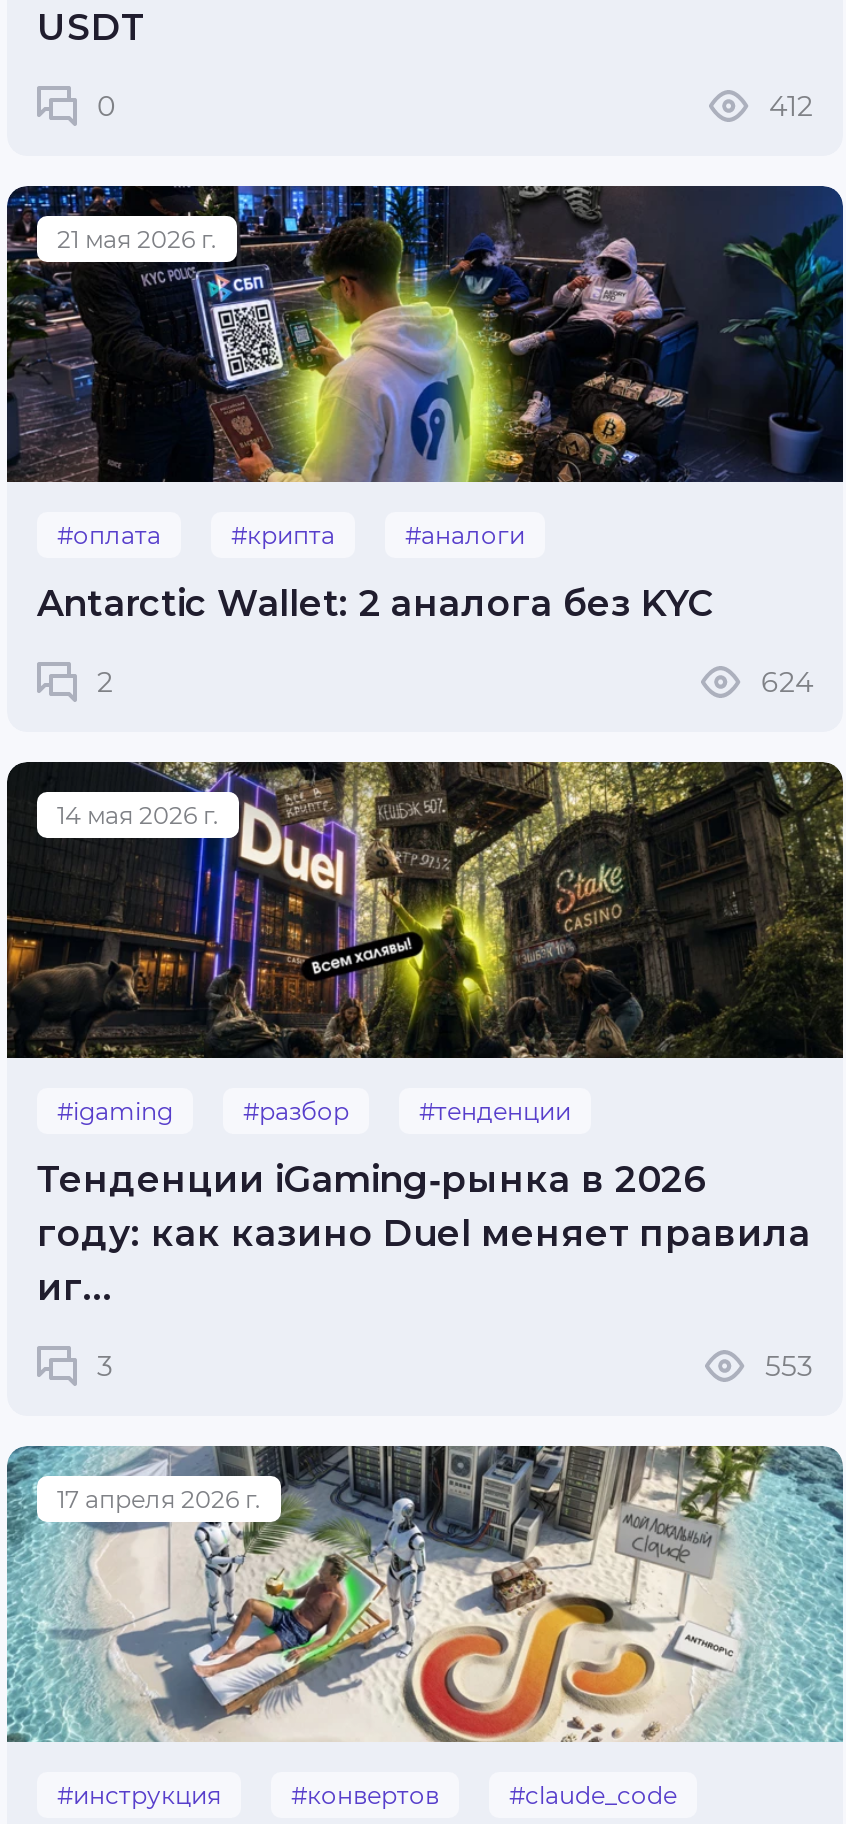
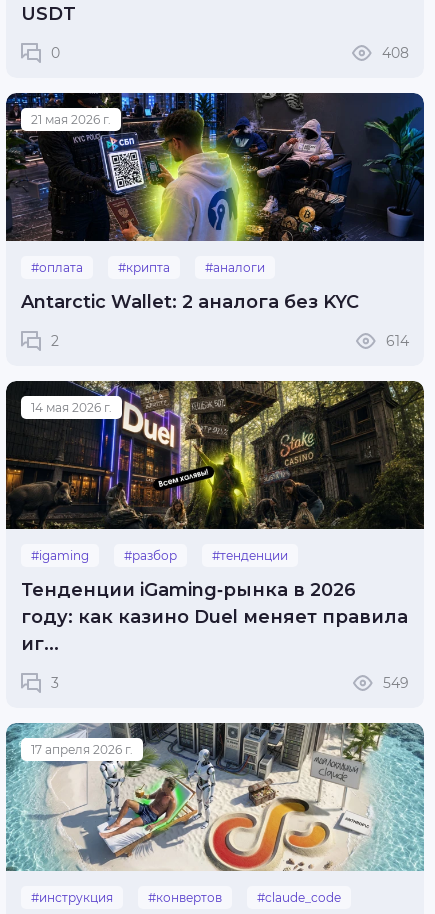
[769,88,813,124] 412 -> [382,44,409,62] 408
[761,664,813,700] 624 -> [386,332,409,350] 614
[765,1348,813,1384] 553 -> [383,674,409,692] 549

